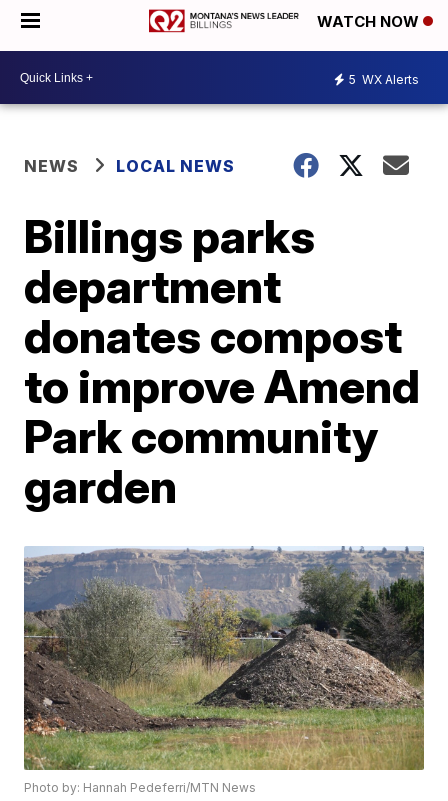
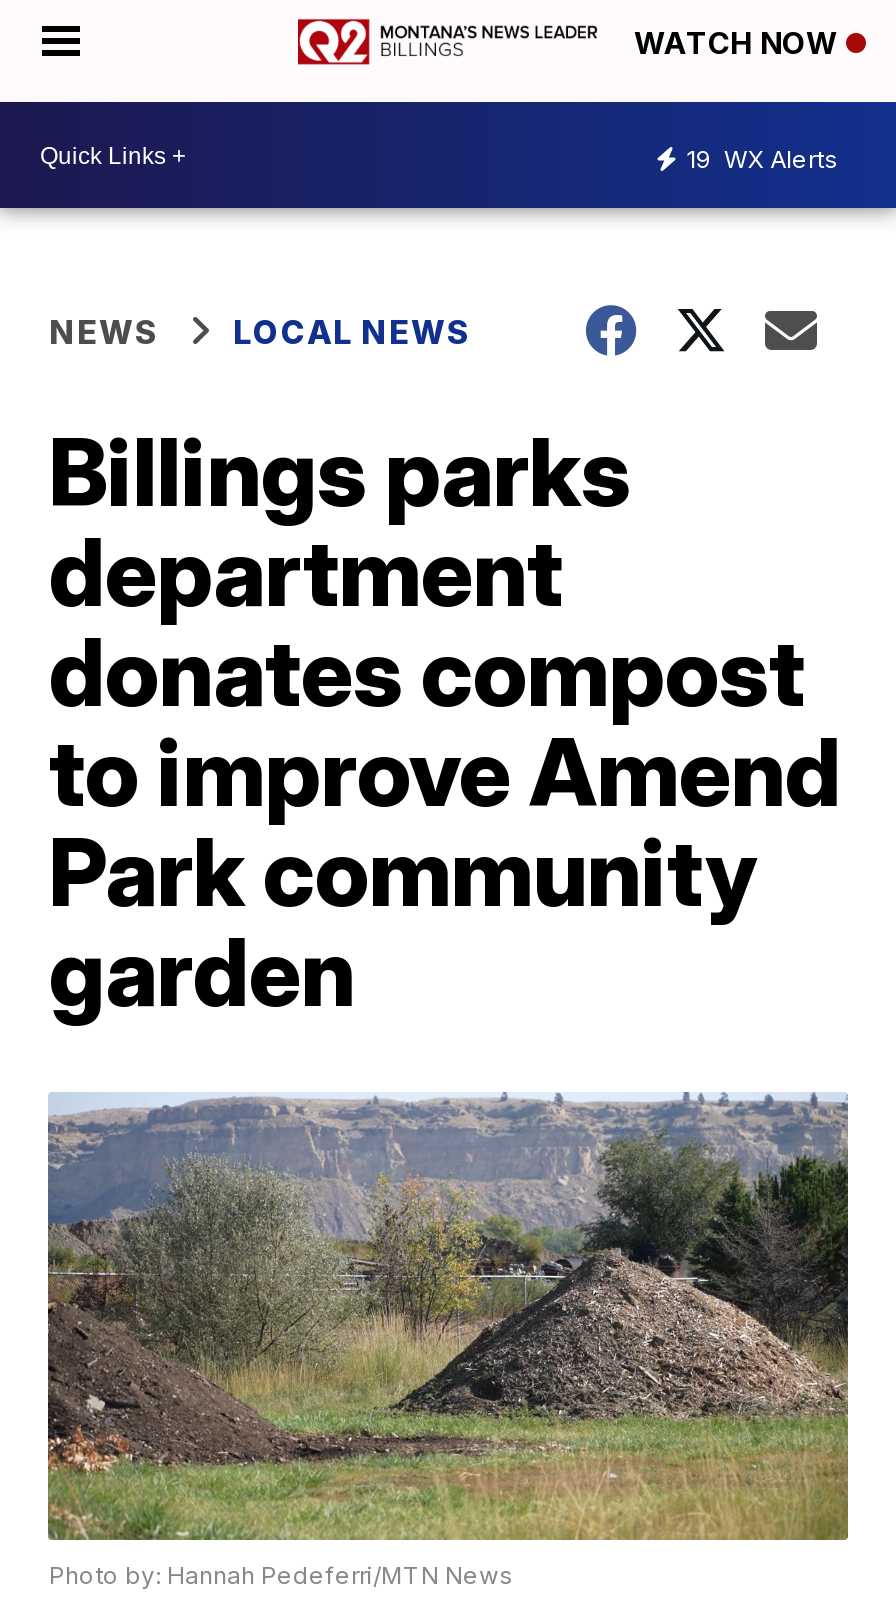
[349,71,419,86] 5 WX Alerts -> [686,143,838,173] 19 WX Alerts

